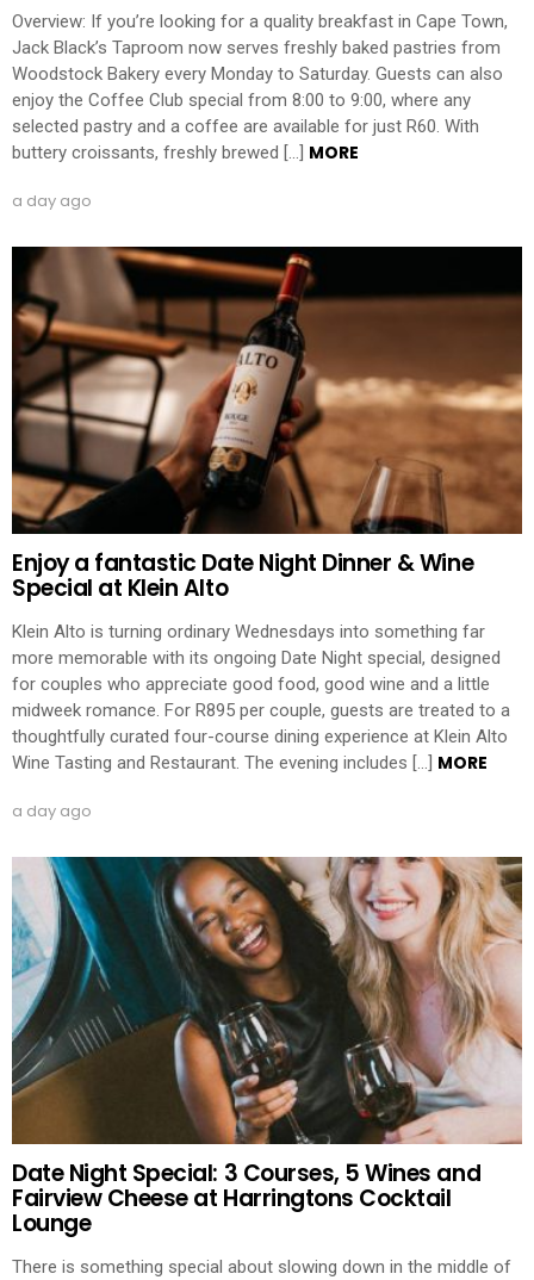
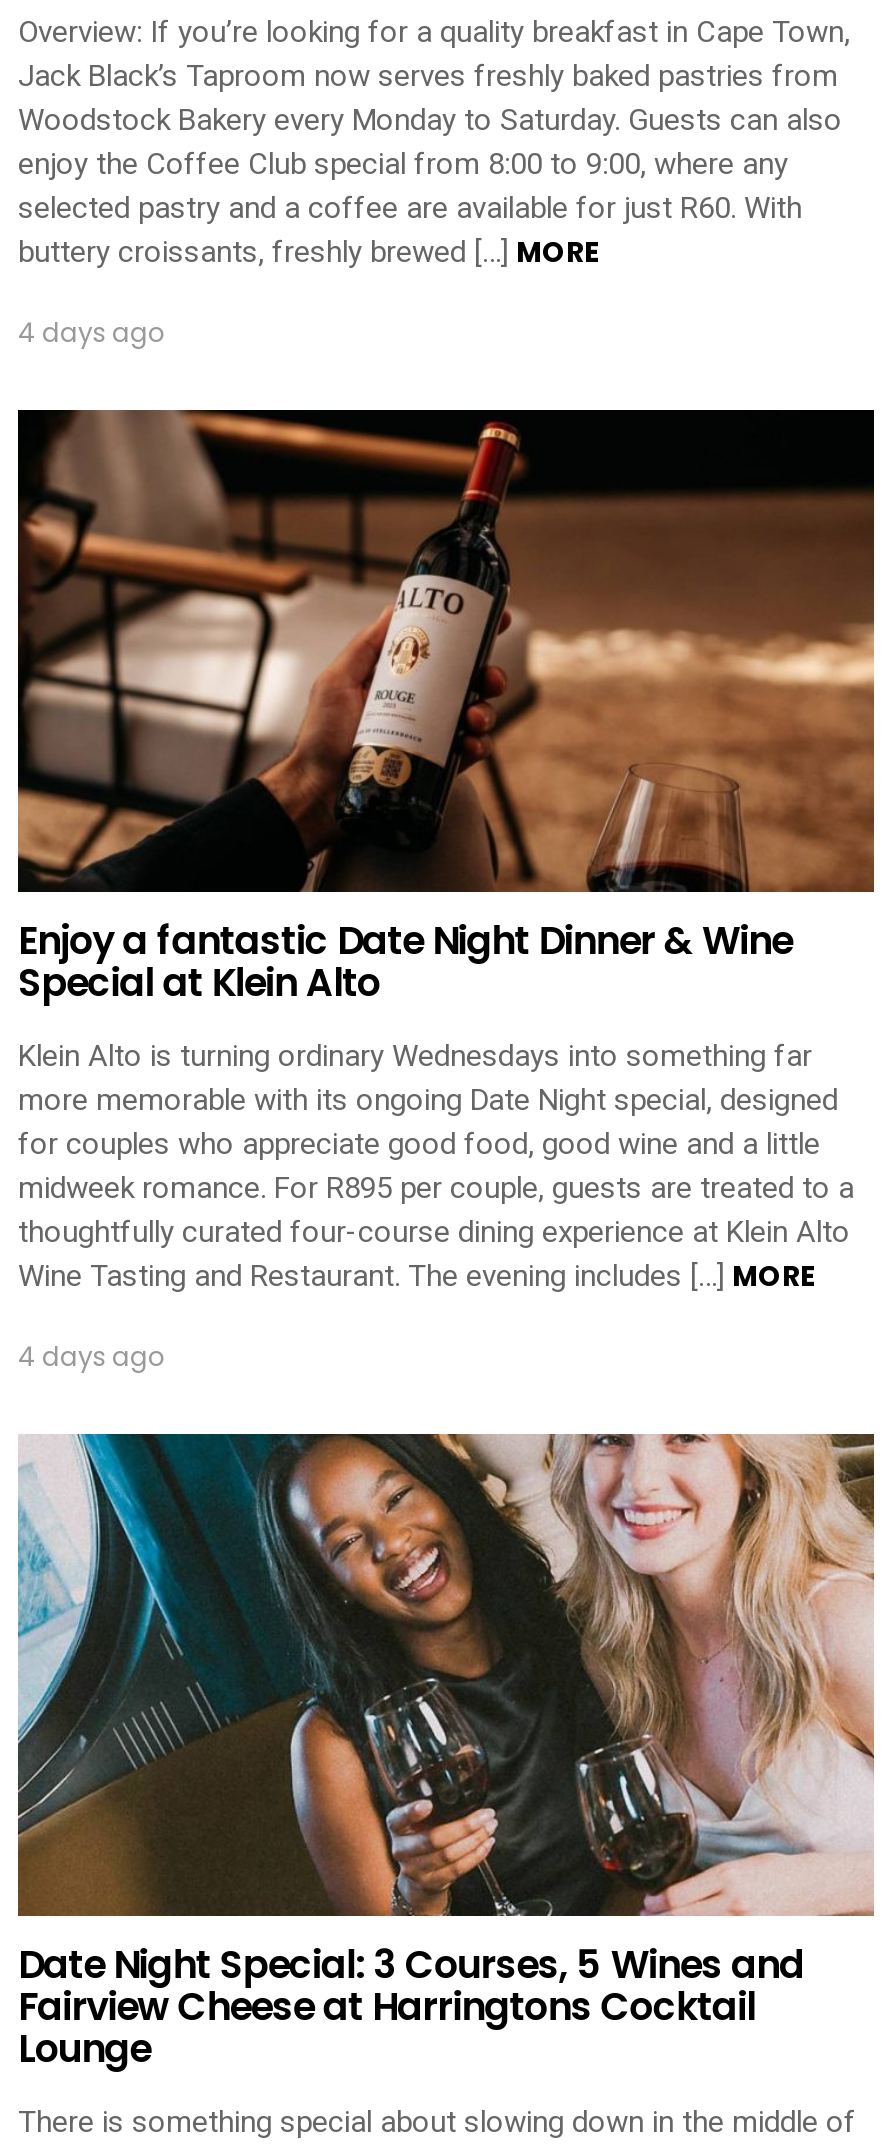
[12,189,92,212] a day ago -> [18,314,166,352] 4 days ago
[12,800,92,822] a day ago -> [18,1338,166,1376] 4 days ago

